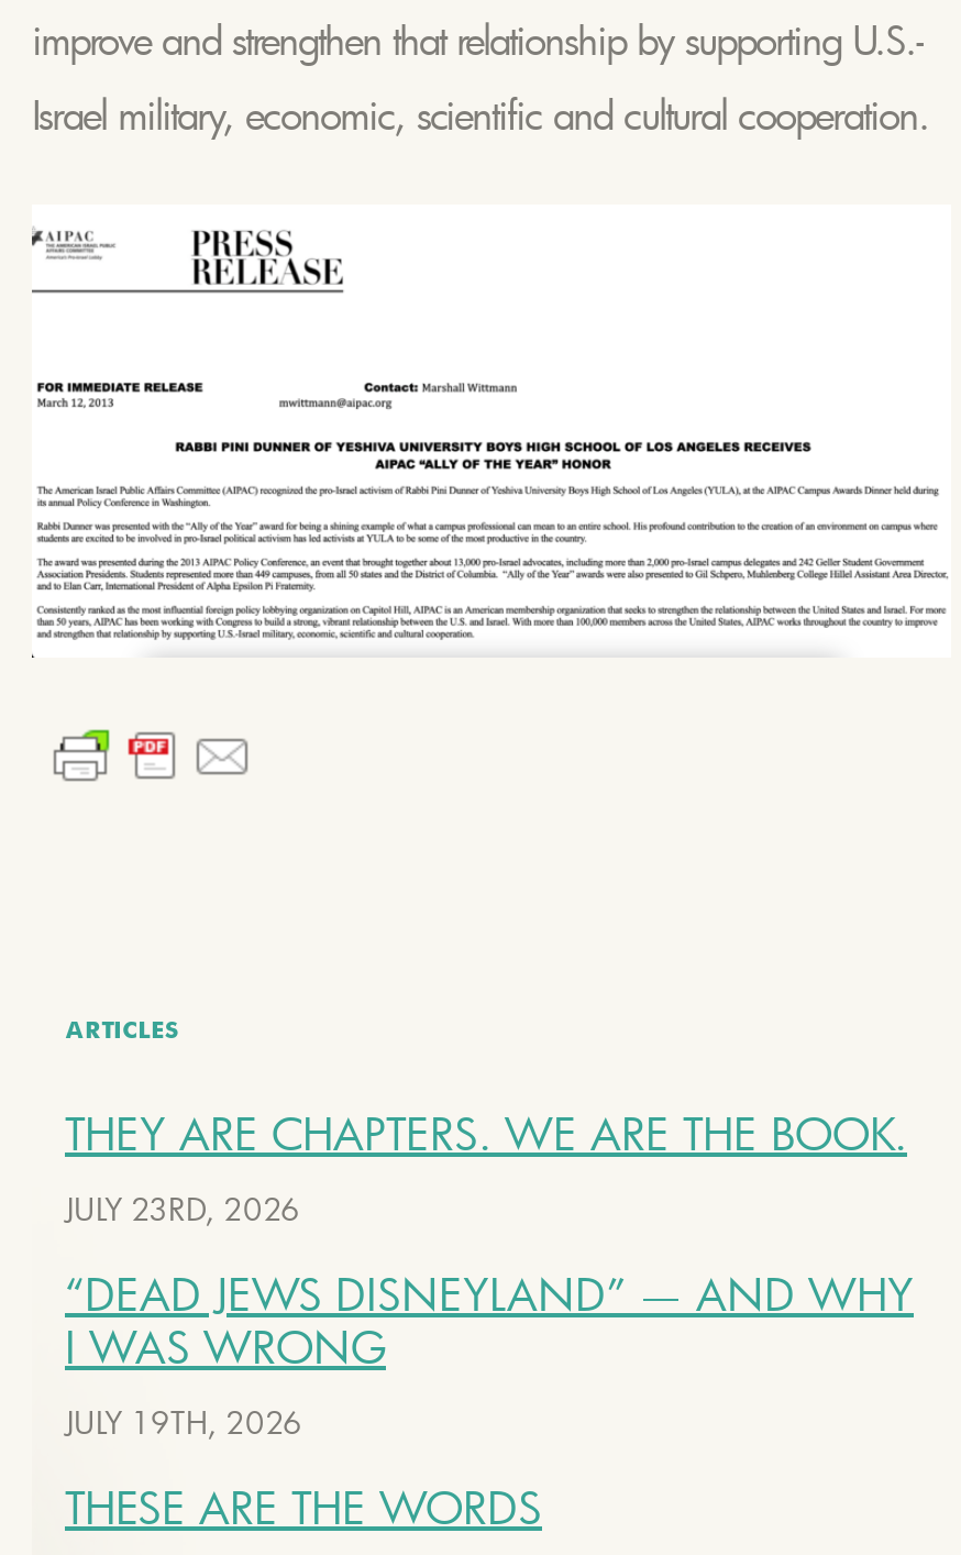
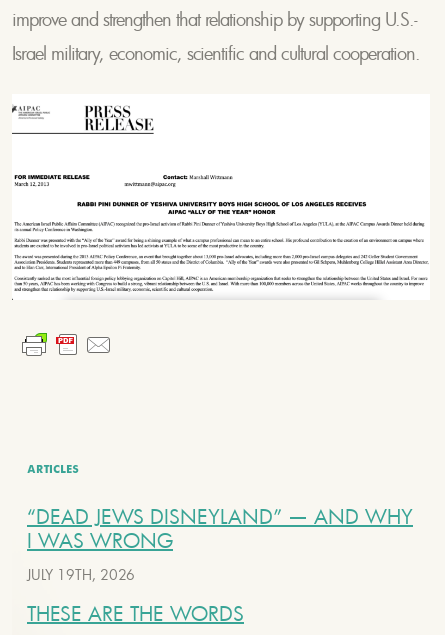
[65,1105,907,1230] THEY ARE CHAPTERS. WE ARE THE BOOK. | JULY 23RD, 2026 -> none

